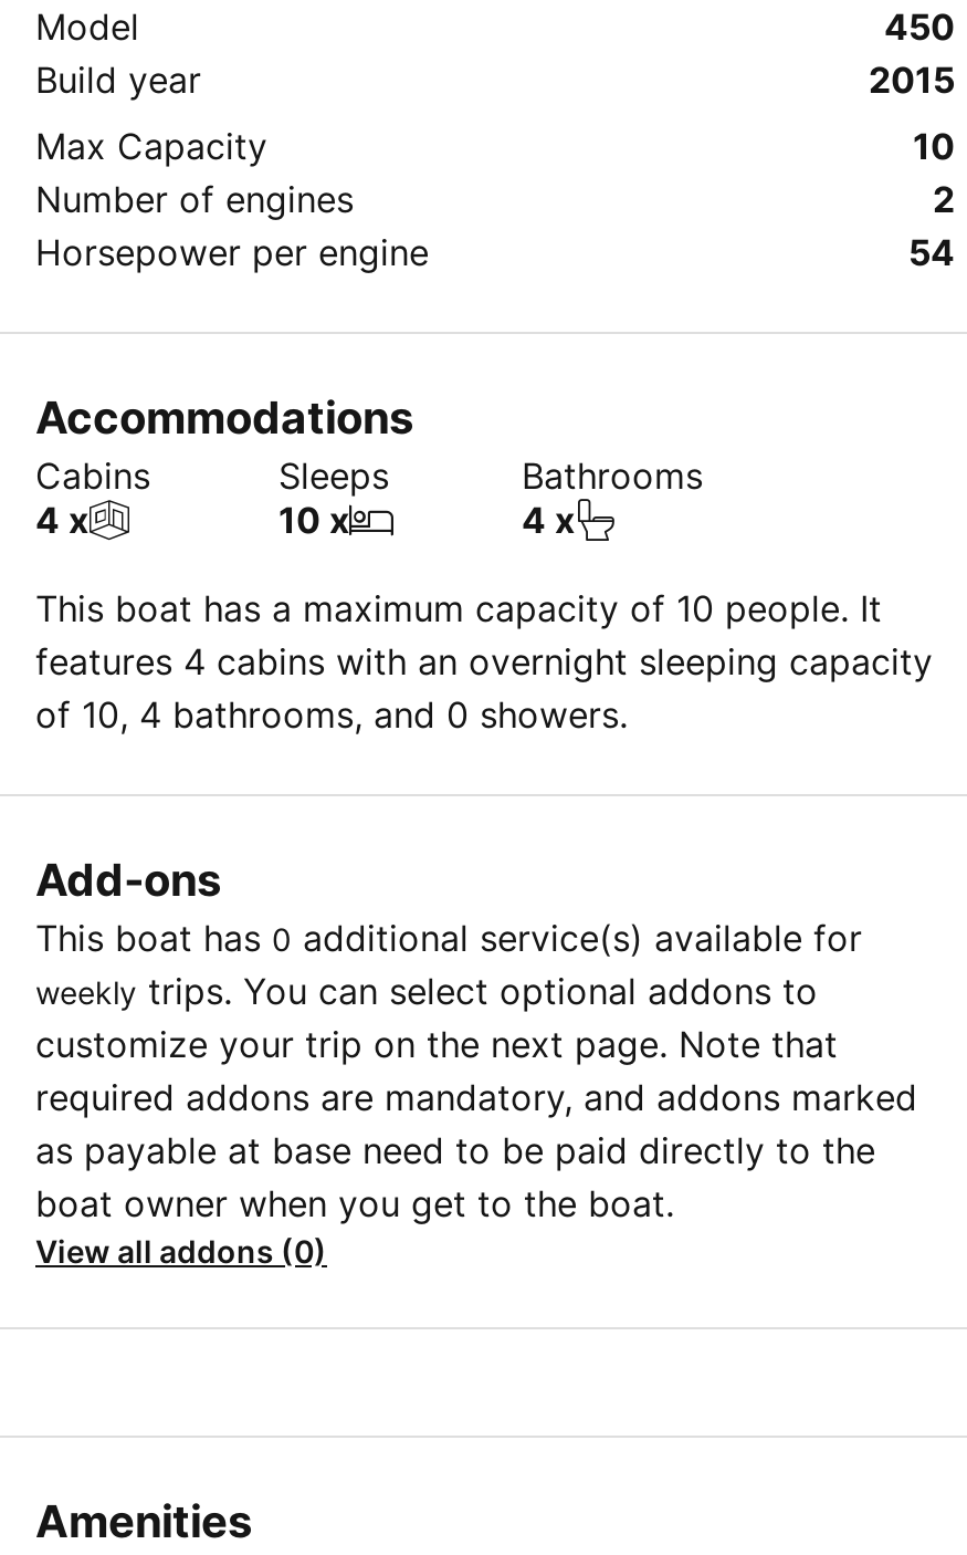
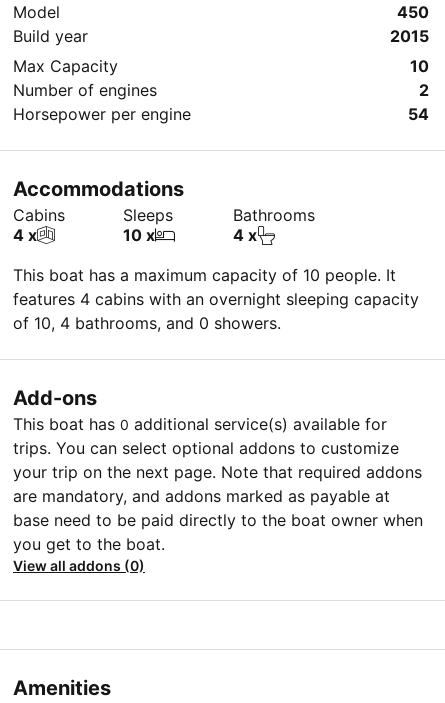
[35,970,917,1226] weekly trips. You can select optional addons to | customize your trip on the next page. Note that | required addons are mandatory, and addons marked | as payable at base need to be paid directly to the | boat owner when you get to the boat. -> [13,438,423,554] trips. You can select optional addons to customize | your trip on the next page. Note that required addons | are mandatory, and addons marked as payable at | base need to be paid directly to the boat owner when | you get to the boat.

